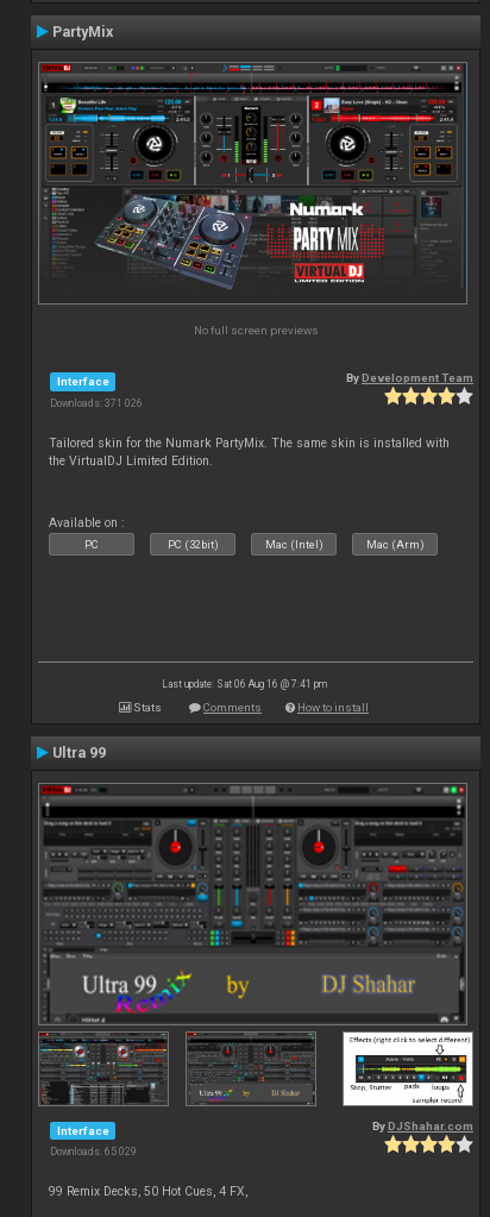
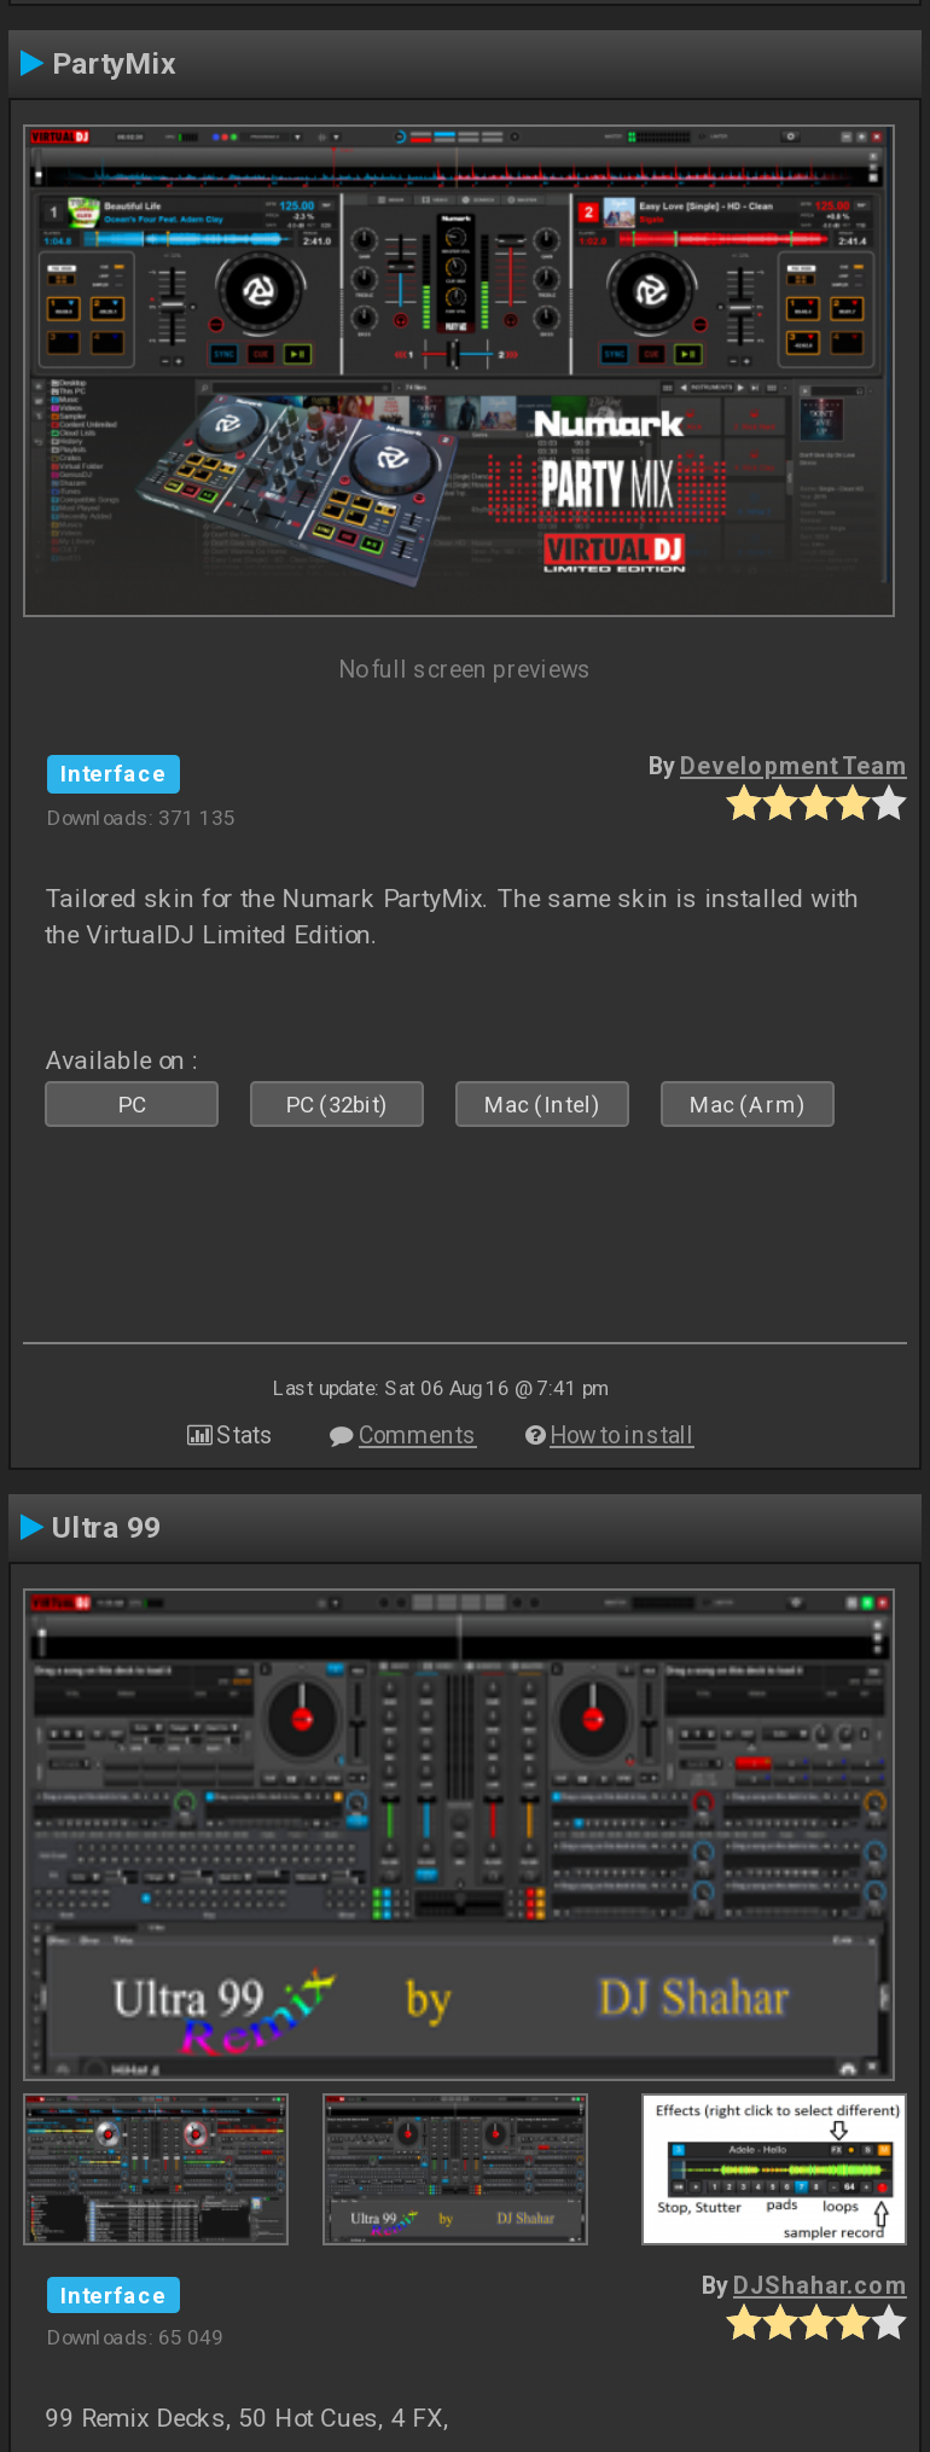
[50,397,143,409] Downloads: 371 026 -> [47,805,236,829] Downloads: 371 135
[50,1146,137,1158] Downloads: 65 029 -> [47,2326,223,2351] Downloads: 65 049

